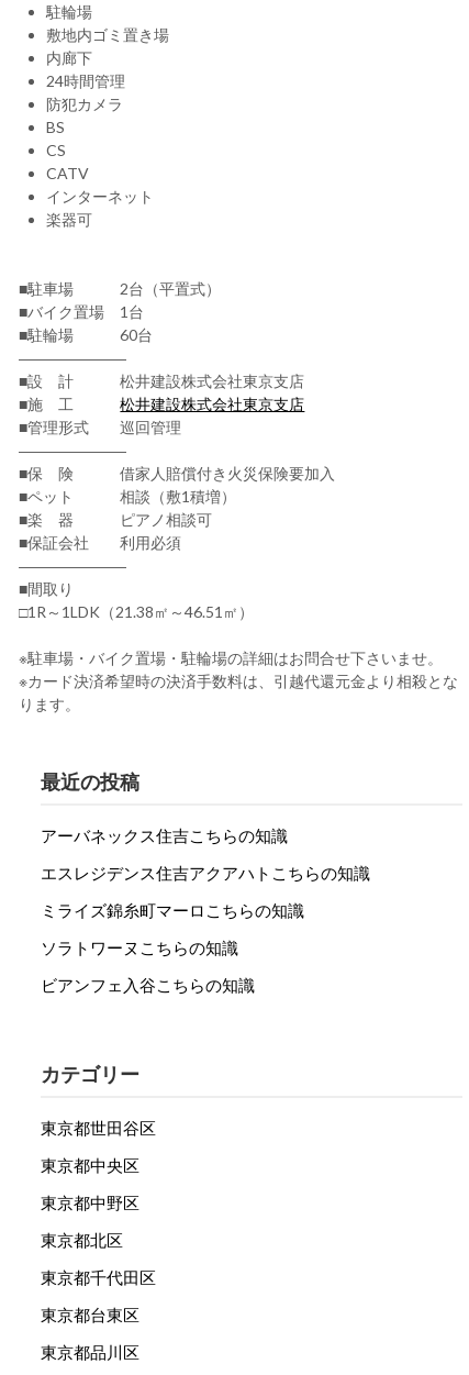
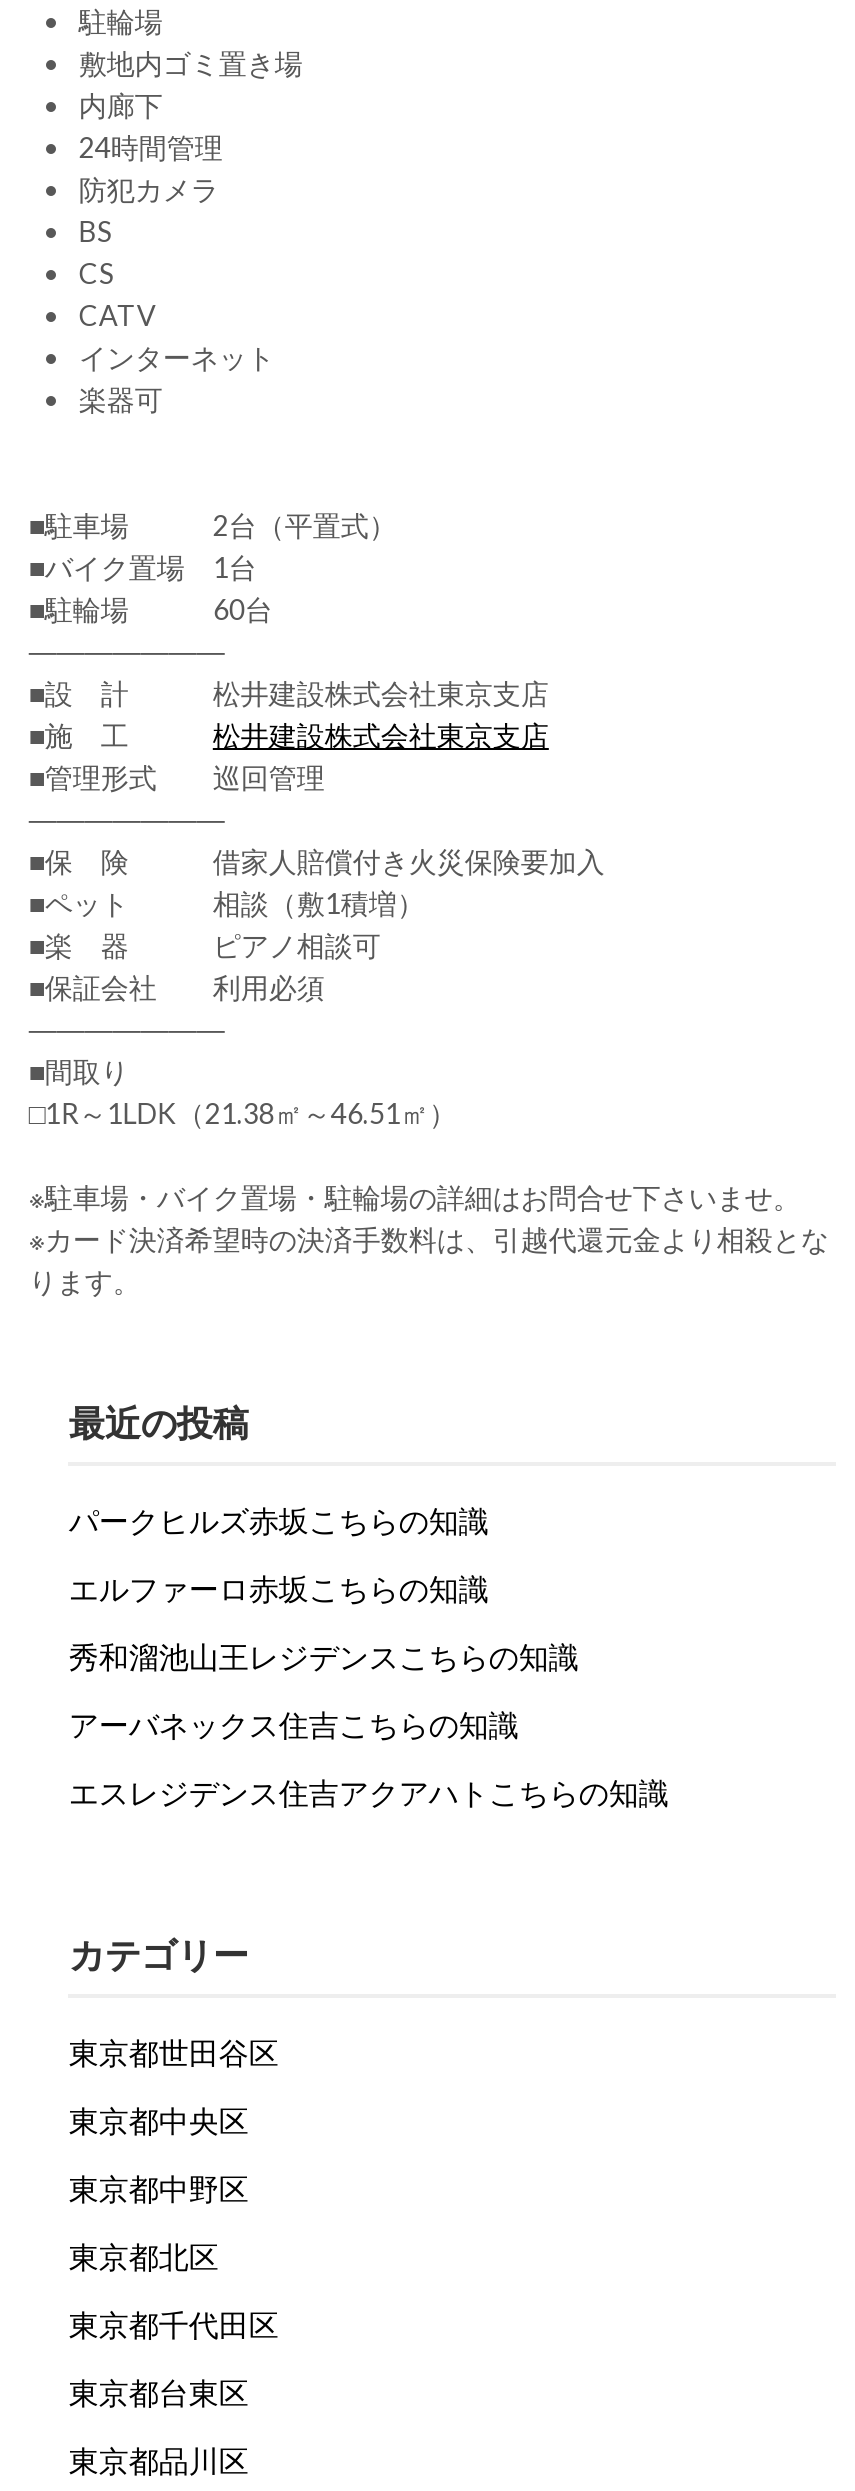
none -> [69,1502,579,1674] パークヒルズ赤坂こちらの知識 | エルファーロ赤坂こちらの知識 | 秀和溜池山王レジデンスこちらの知識
moved [41,826,371,883] -> [69,1706,669,1810]: アーバネックス住吉こちらの知識 | エスレジデンス住吉アクアハトこちらの知識
[41,900,305,995] ミライズ錦糸町マーロこちらの知識 | ソラトワーヌこちらの知識 | ビアンフェ入谷こちらの知識 -> none

